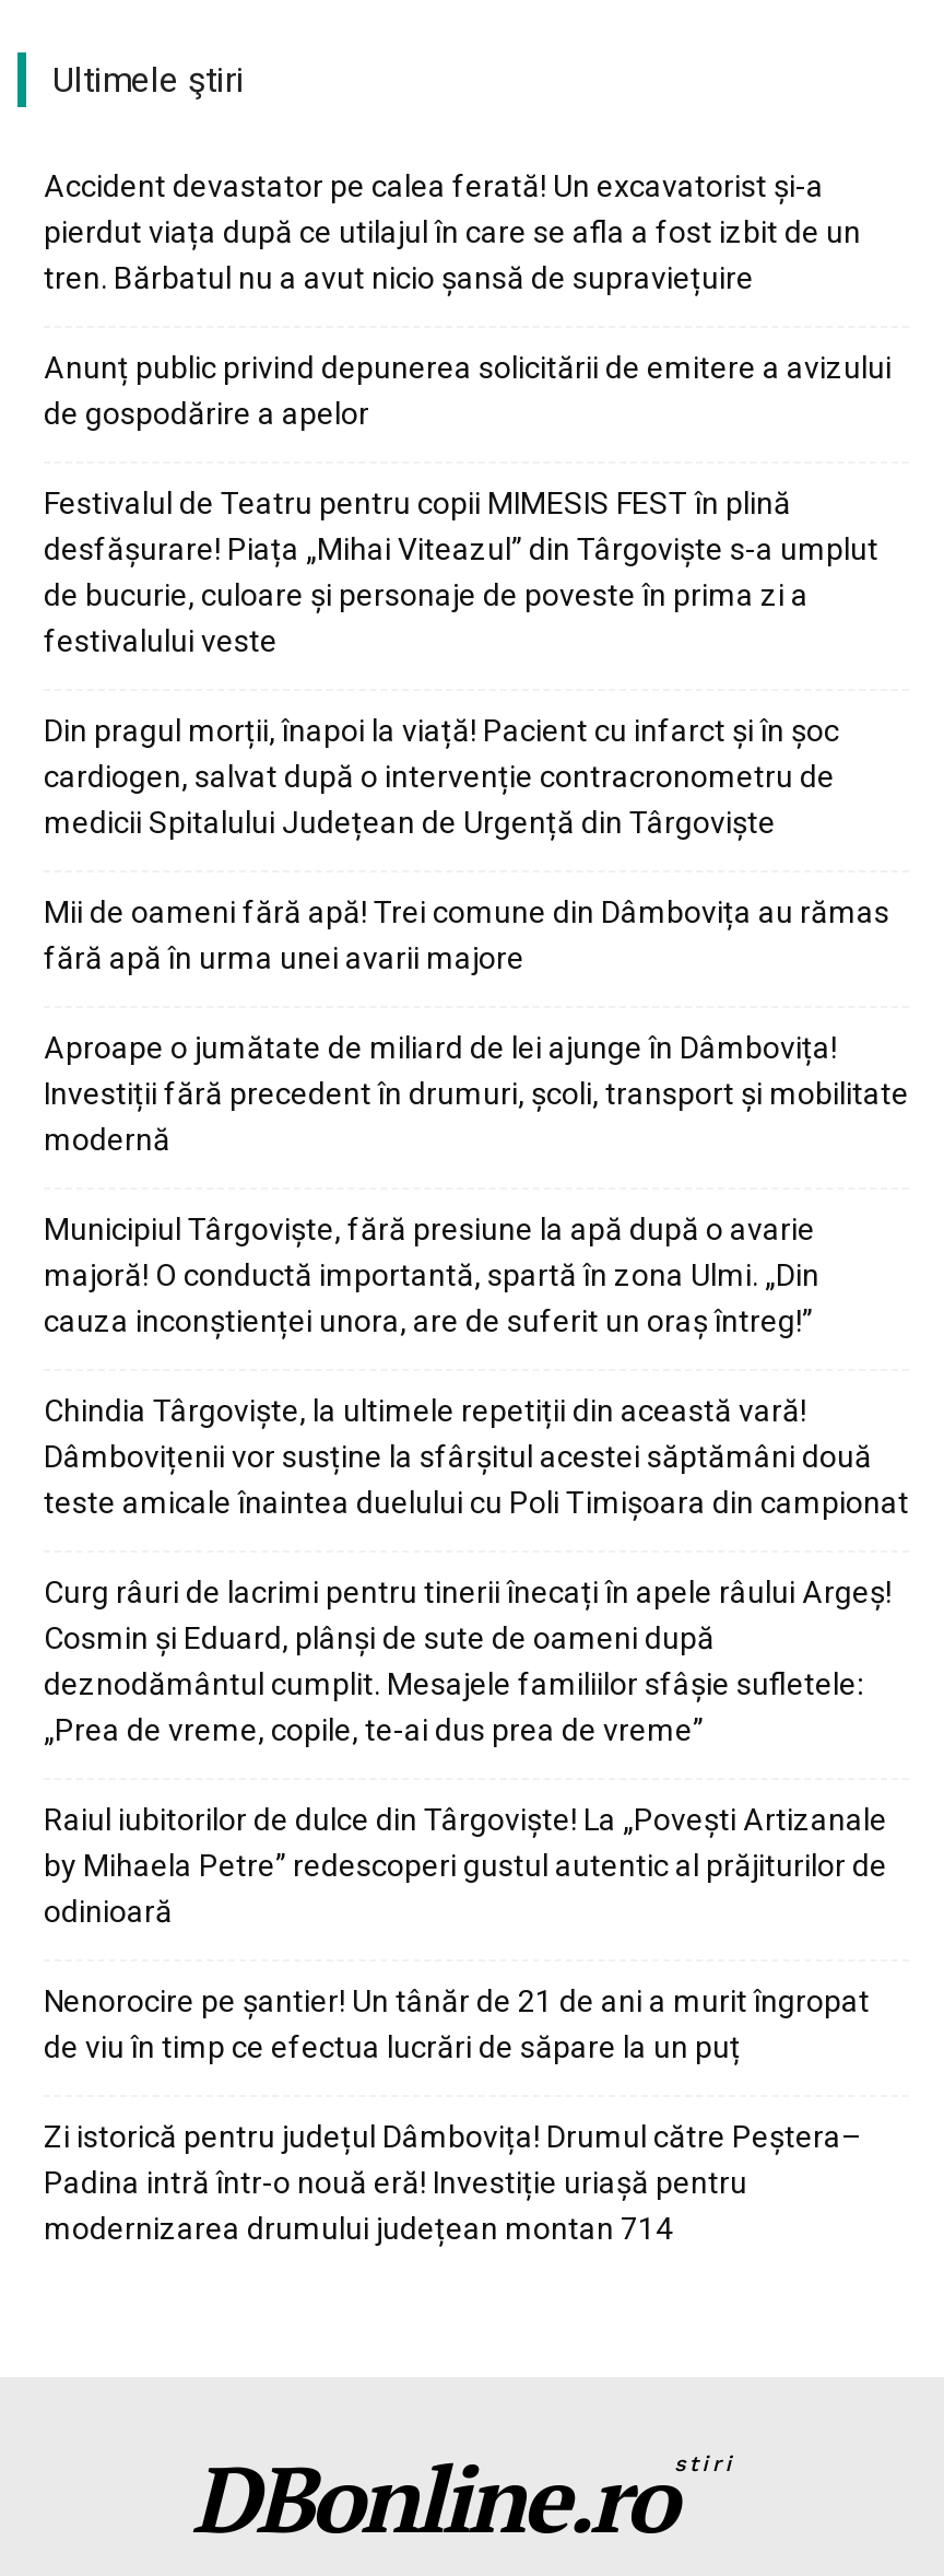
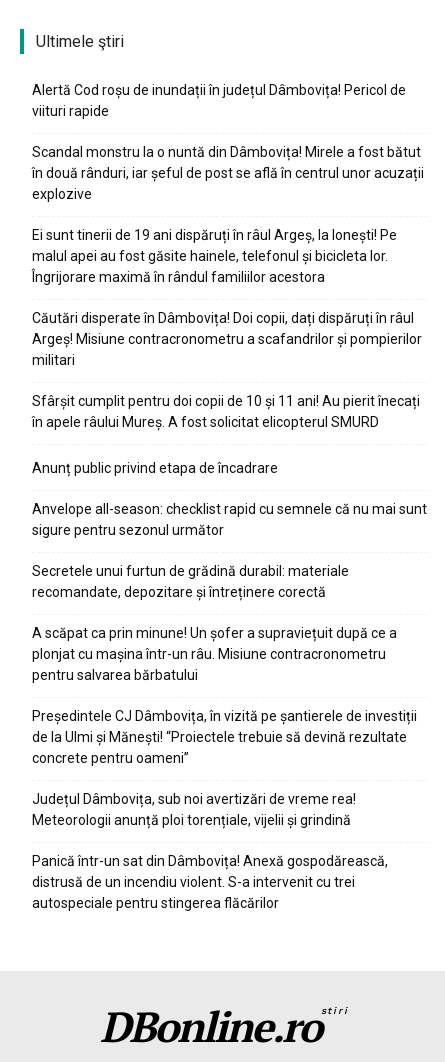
[44,168,861,295] Accident devastator pe calea ferată! Un excavatorist și-a | pierdut viața după ce utilajul în care se afla a fost izbit de un | tren. Bărbatul nu a avut nicio șansă de supraviețuire -> [32,82,406,119] Alertă Cod roșu de inundații în județul Dâmbovița! Pericol de | viituri rapide
[44,349,892,430] Anunț public privind depunerea solicitării de emitere a avizului | de gospodărire a apelor -> [32,144,424,202] Scandal monstru la o nuntă din Dâmbovița! Mirele a fost bătut | în două rânduri, iar șeful de post se află în centrul unor acuzații | explozive
[44,485,878,658] Festivalul de Teatru pentru copii MIMESIS FEST în plină | desfășurare! Piața „Mihai Viteazul” din Târgoviște s-a umplut | de bucurie, culoare și personaje de poveste în prima zi a | festivalului veste -> [32,227,397,285] Ei sunt tinerii de 19 ani dispăruți în râul Argeș, la Ionești! Pe | malul apei au fost găsite hainele, telefonul și bicicleta lor. | Îngrijorare maximă în rândul familiilor acestora
[44,712,839,839] Din pragul morții, înapoi la viață! Pacient cu infarct și în șoc | cardiogen, salvat după o intervenție contracronometru de | medicii Spitalului Județean de Urgență din Târgoviște -> [32,310,422,368] Căutări disperate în Dâmbovița! Doi copii, dați dispăruți în râul | Argeș! Misiune contracronometru a scafandrilor și pompierilor | militari
[44,894,889,975] Mii de oameni fără apă! Trei comune din Dâmbovița au rămas | fără apă în urma unei avarii majore -> [32,393,420,430] Sfârșit cumplit pentru doi copii de 10 și 11 ani! Au pierit înecați | în apele râului Mureș. A fost solicitat elicopterul SMURD
[44,1029,909,1156] Aproape o jumătate de miliard de lei ajunge în Dâmbovița! | Investiții fără precedent în drumuri, școli, transport și mobilitate | modernă -> [32,460,278,476] Anunț public privind etapa de încadrare
[44,1211,819,1338] Municipiul Târgoviște, fără presiune la apă după o avarie | majoră! O conductă importantă, spartă în zona Ulmi. „Din | cauza inconștienței unora, are de suferit un oraș întreg!” -> [32,501,427,538] Anvelope all-season: checklist rapid cu semnele că nu mai sunt | sigure pentru sezonul următor
[44,1392,909,1519] Chindia Târgoviște, la ultimele repetiții din această vară! | Dâmbovițenii vor susține la sfârșitul acestei săptămâni două | teste amicale înaintea duelului cu Poli Timișoara din campionat -> [32,563,349,600] Secretele unui furtun de grădină durabil: materiale | recomandate, depozitare și întreținere corectă
[44,1574,892,1747] Curg râuri de lacrimi pentru tinerii înecați în apele râului Argeș! | Cosmin și Eduard, plânși de sute de oameni după | deznodământul cumplit. Mesajele familiilor sfâșie sufletele: | „Prea de vreme, copile, te-ai dus prea de vreme” -> [32,625,397,683] A scăpat ca prin minune! Un șofer a supraviețuit după ce a | plonjat cu mașina într-un râu. Misiune contracronometru | pentru salvarea bărbatului
[44,1801,887,1928] Raiul iubitorilor de dulce din Târgoviște! La „Povești Artizanale | by Mihaela Petre” redescoperi gustul autentic al prăjiturilor de | odinioară -> [32,708,417,766] Președintele CJ Dâmbovița, în vizită pe șantierele de investiții | de la Ulmi și Mănești! “Proiectele trebuie să devină rezultate | concrete pentru oameni”
[44,1983,870,2064] Nenorocire pe șantier! Un tânăr de 21 de ani a murit îngropat | de viu în timp ce efectua lucrări de săpare la un puț -> [32,791,356,828] Județul Dâmbovița, sub noi avertizări de vreme rea! | Meteorologii anunță ploi torențiale, vijelii și grindină
[44,2118,861,2245] Zi istorică pentru județul Dâmbovița! Drumul către Peștera– | Padina intră într-o nouă eră! Investiție uriașă pentru | modernizarea drumului județean montan 714 -> [32,853,388,911] Panică într-un sat din Dâmbovița! Anexă gospodărească, | distrusă de un incendiu violent. S-a intervenit cu trei | autospeciale pentru stingerea flăcărilor

